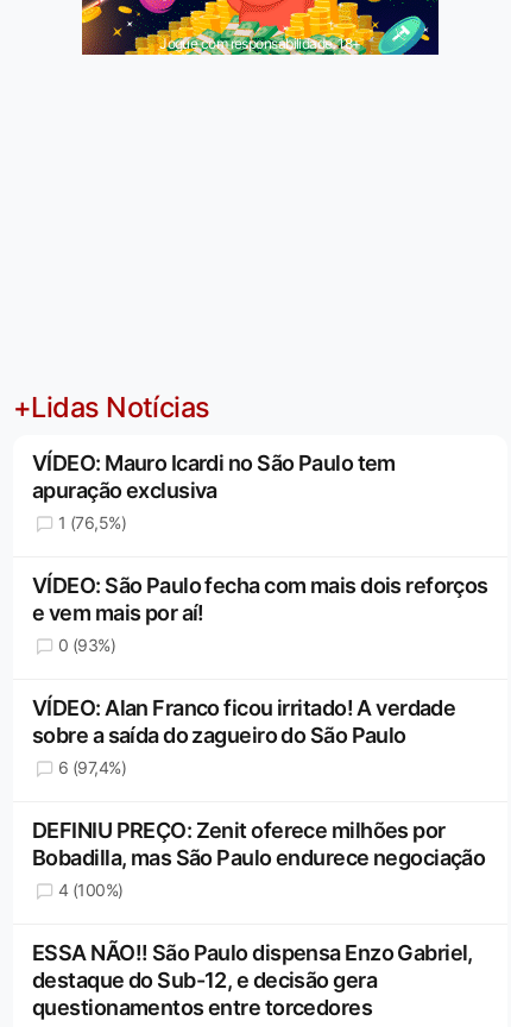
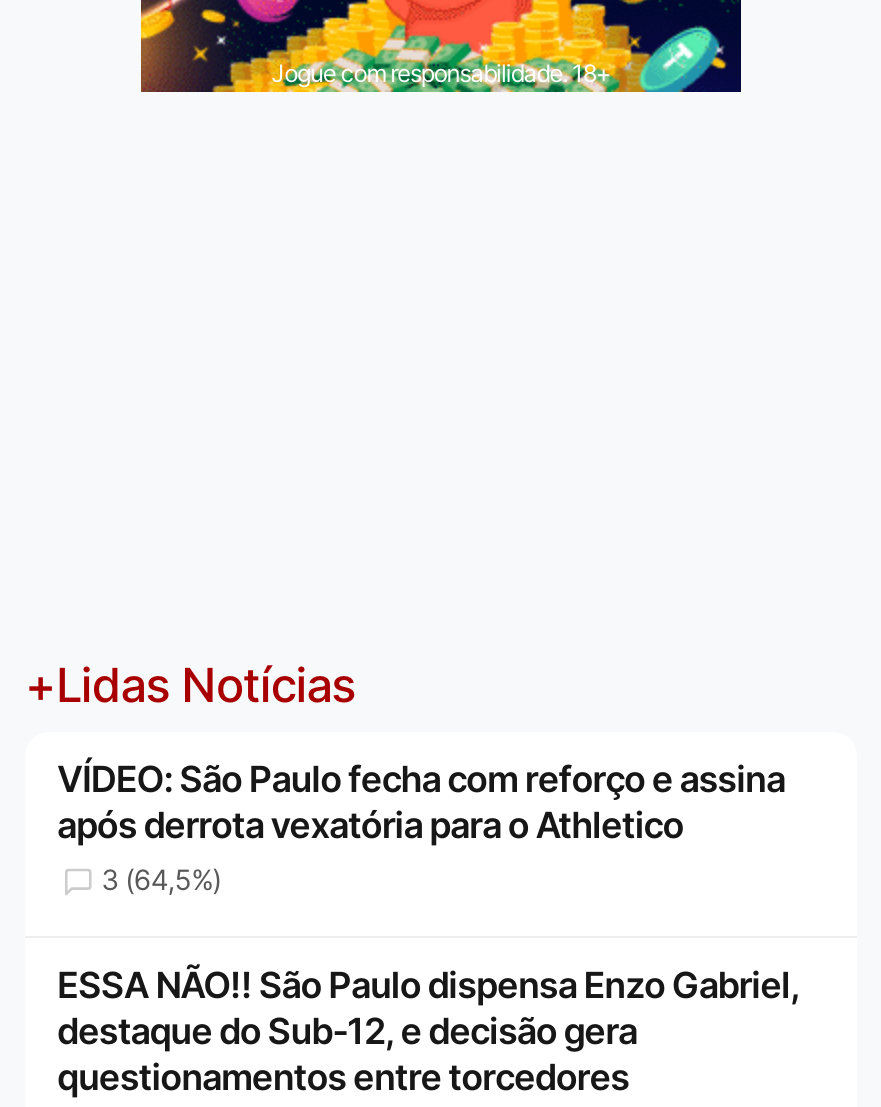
[32,451,488,900] VÍDEO: Mauro Icardi no São Paulo tem | apuração exclusiva | 1 (76,5%) | VÍDEO: São Paulo fecha com mais dois reforços | e vem mais por aí! | 0 (93%) | VÍDEO: Alan Franco ficou irritado! A verdade | sobre a saída do zagueiro do São Paulo | 6 (97,4%) | DEFINIU PREÇO: Zenit oferece milhões por | Bobadilla, mas São Paulo endurece negociação | 4 (100%) -> [57,758,785,896] VÍDEO: São Paulo fecha com reforço e assina | após derrota vexatória para o Athletico | 3 (64,5%)

